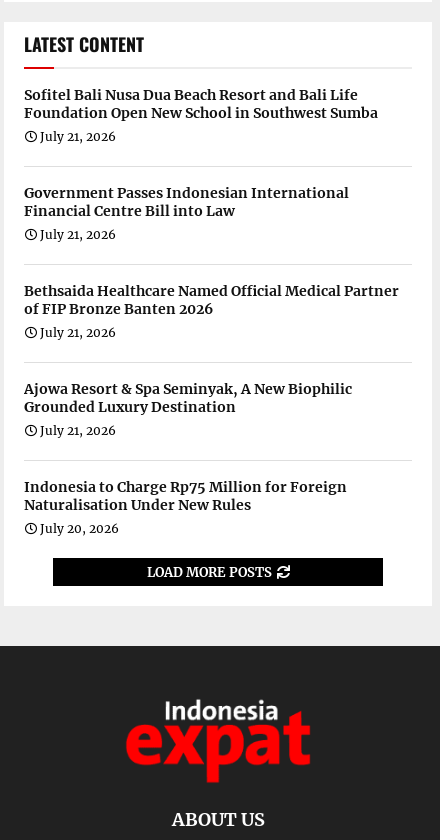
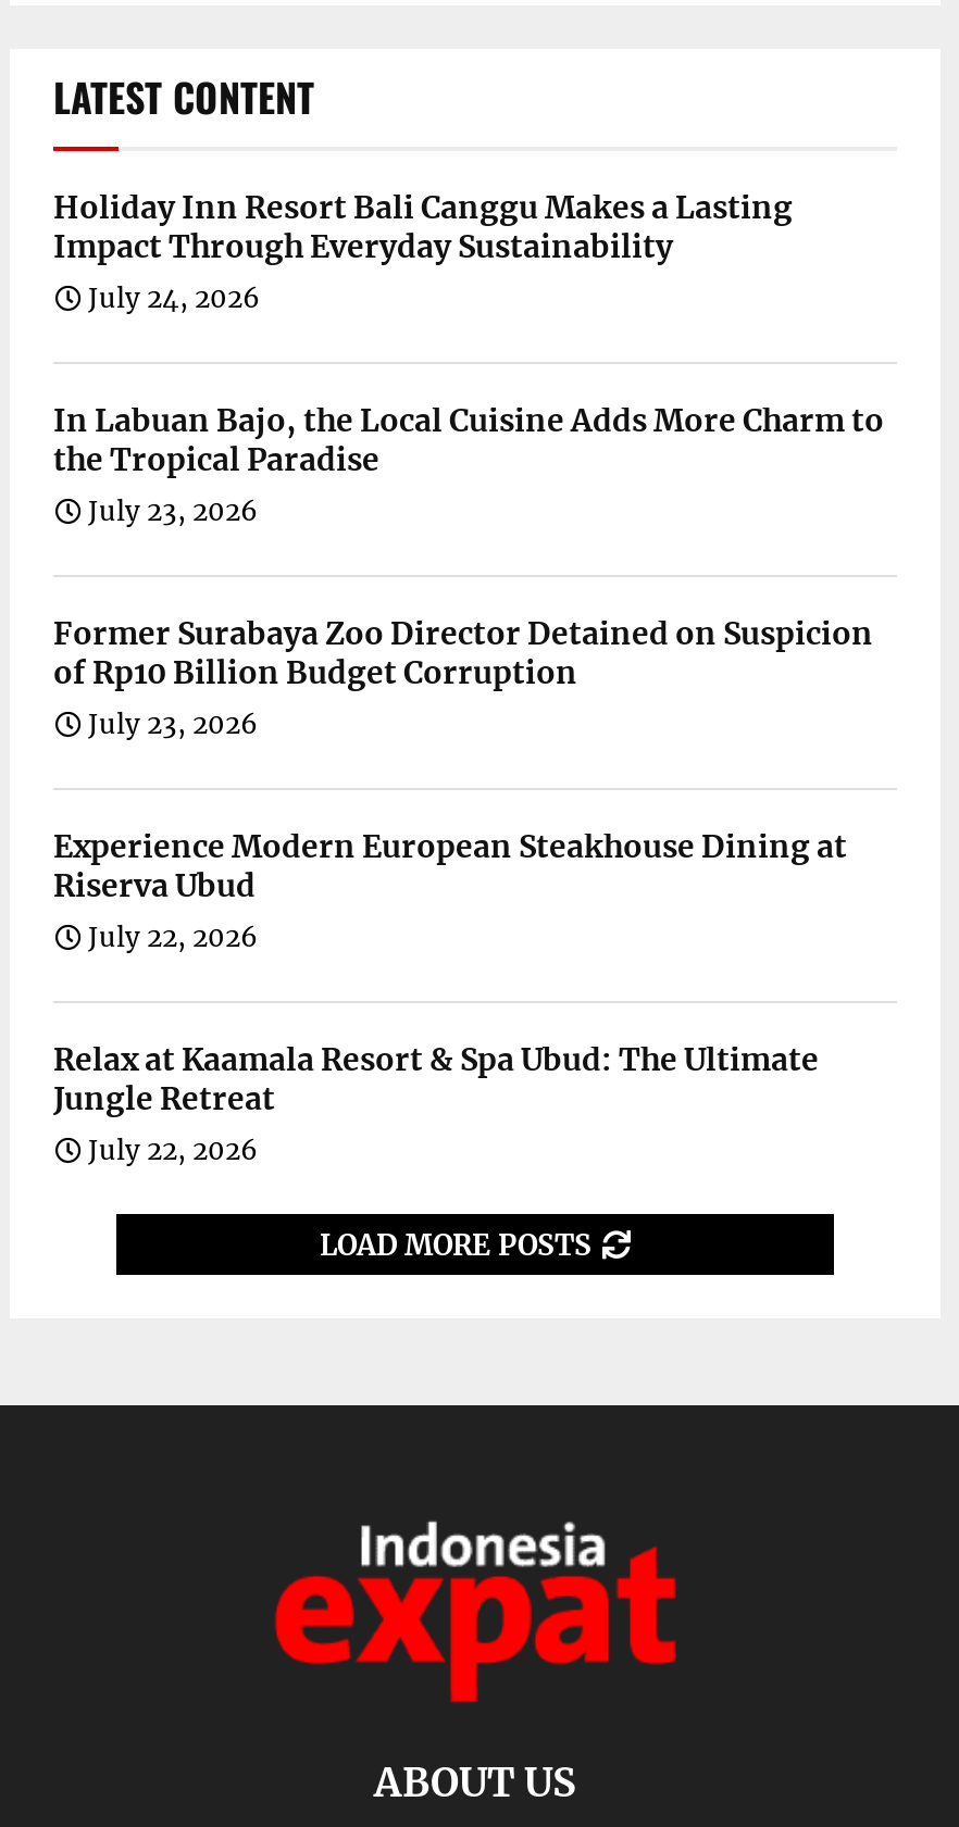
[24,86,378,144] Sofitel Bali Nusa Dua Beach Resort and Bali Life | Foundation Open New School in Southwest Sumba | July 21, 2026 -> [53,187,793,313] Holiday Inn Resort Bali Canggu Makes a Lasting | Impact Through Everyday Sustainability | July 24, 2026
[24,184,349,242] Government Passes Indonesian International | Financial Centre Bill into Law | July 21, 2026 -> [53,400,884,526] In Labuan Bajo, the Local Cuisine Adds More Charm to | the Tropical Paradise | July 23, 2026
[24,282,399,340] Bethsaida Healthcare Named Official Medical Partner | of FIP Bronze Banten 2026 | July 21, 2026 -> [53,613,873,739] Former Surabaya Zoo Director Detained on Suspicion | of Rp10 Billion Budget Corruption | July 23, 2026
[24,380,352,438] Ajowa Resort & Spa Seminyak, A New Biophilic | Grounded Luxury Destination | July 21, 2026 -> [53,826,847,952] Experience Modern European Steakhouse Dining at | Riserva Ubud | July 22, 2026
[24,478,347,536] Indonesia to Charge Rp75 Million for Foreign | Naturalisation Under New Rules | July 20, 2026 -> [53,1039,819,1165] Relax at Kaamala Resort & Spa Ubud: The Ultimate | Jungle Retreat | July 22, 2026

